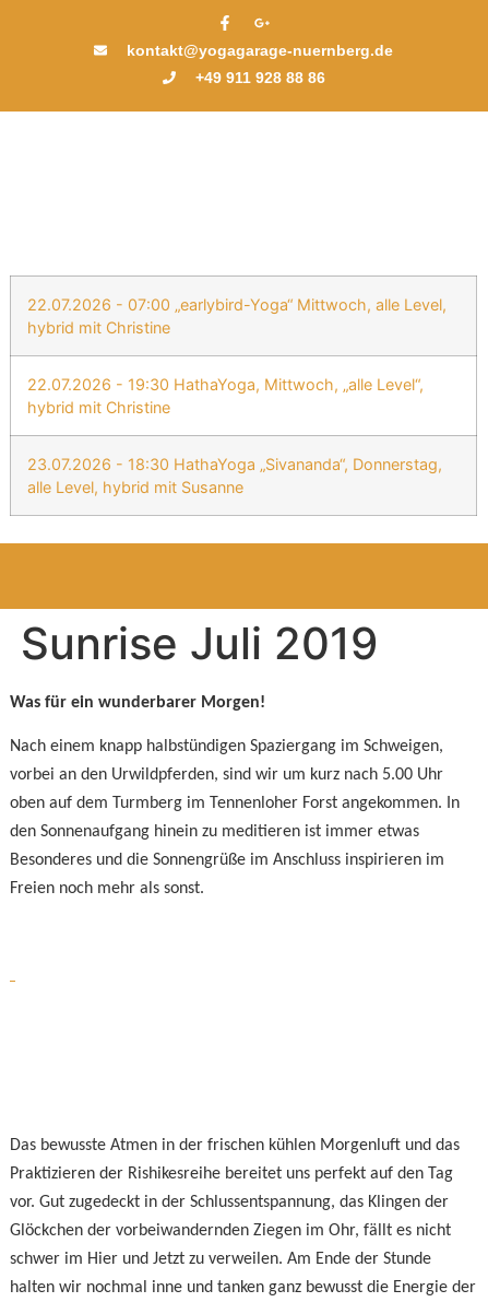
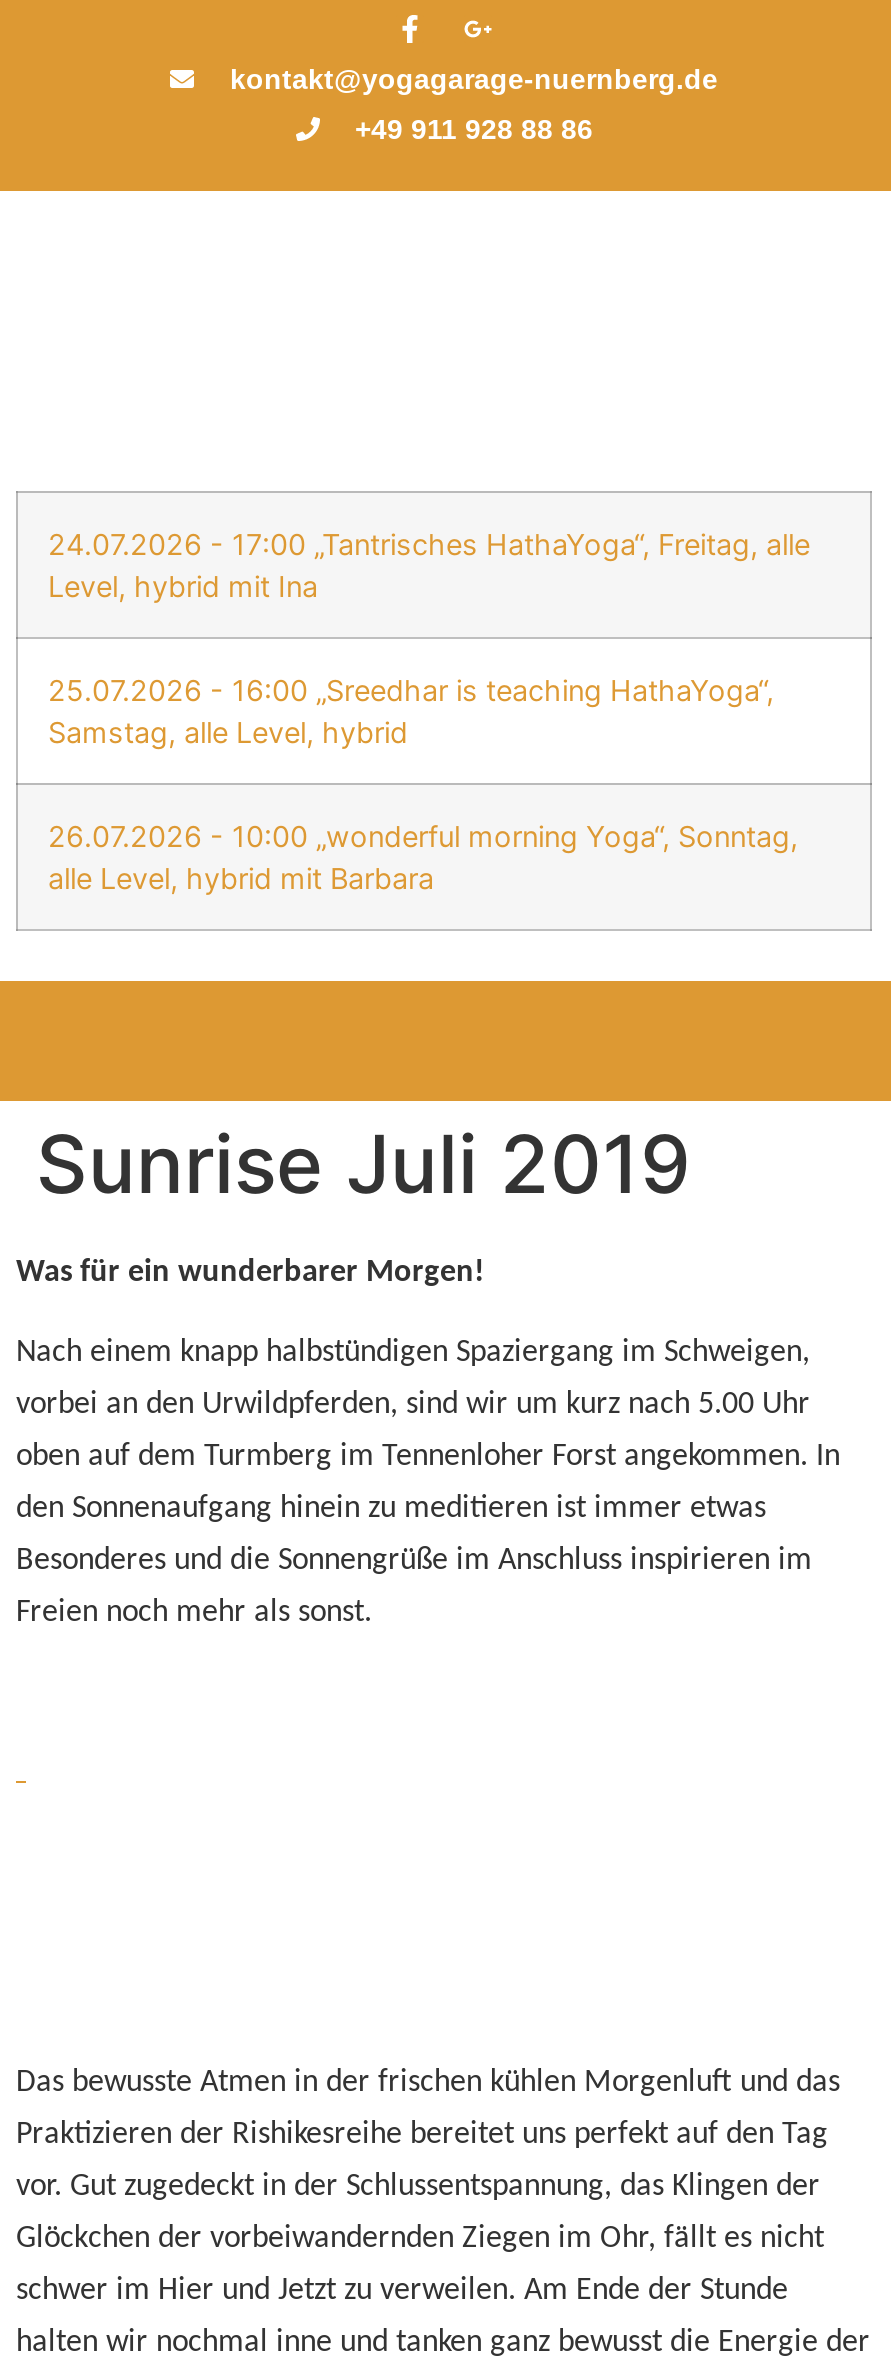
[27,295,447,336] 22.07.2026 - 07:00 „earlybird-Yoga“ Mittwoch, alle Level, | hybrid mit Christine -> [48,527,810,603] 24.07.2026 - 17:00 „Tantrisches HathaYoga“, Freitag, alle | Level, hybrid mit Ina
[27,375,424,416] 22.07.2026 - 19:30 HathaYoga, Mittwoch, „alle Level“, | hybrid mit Christine -> [48,673,774,749] 25.07.2026 - 16:00 „Sreedhar is teaching HathaYoga“, | Samstag, alle Level, hybrid
[27,455,442,496] 23.07.2026 - 18:30 HathaYoga „Sivananda“, Donnerstag, | alle Level, hybrid mit Susanne -> [48,819,798,895] 26.07.2026 - 10:00 „wonderful morning Yoga“, Sonntag, | alle Level, hybrid mit Barbara

